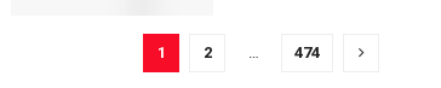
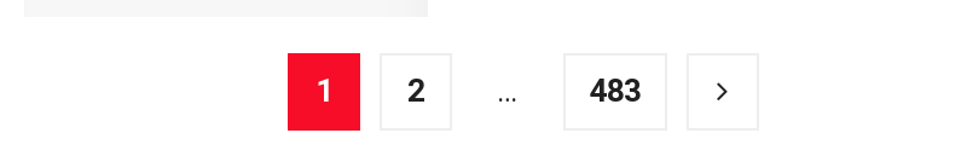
[294,43,320,61] 474 -> [590,71,641,108] 483

